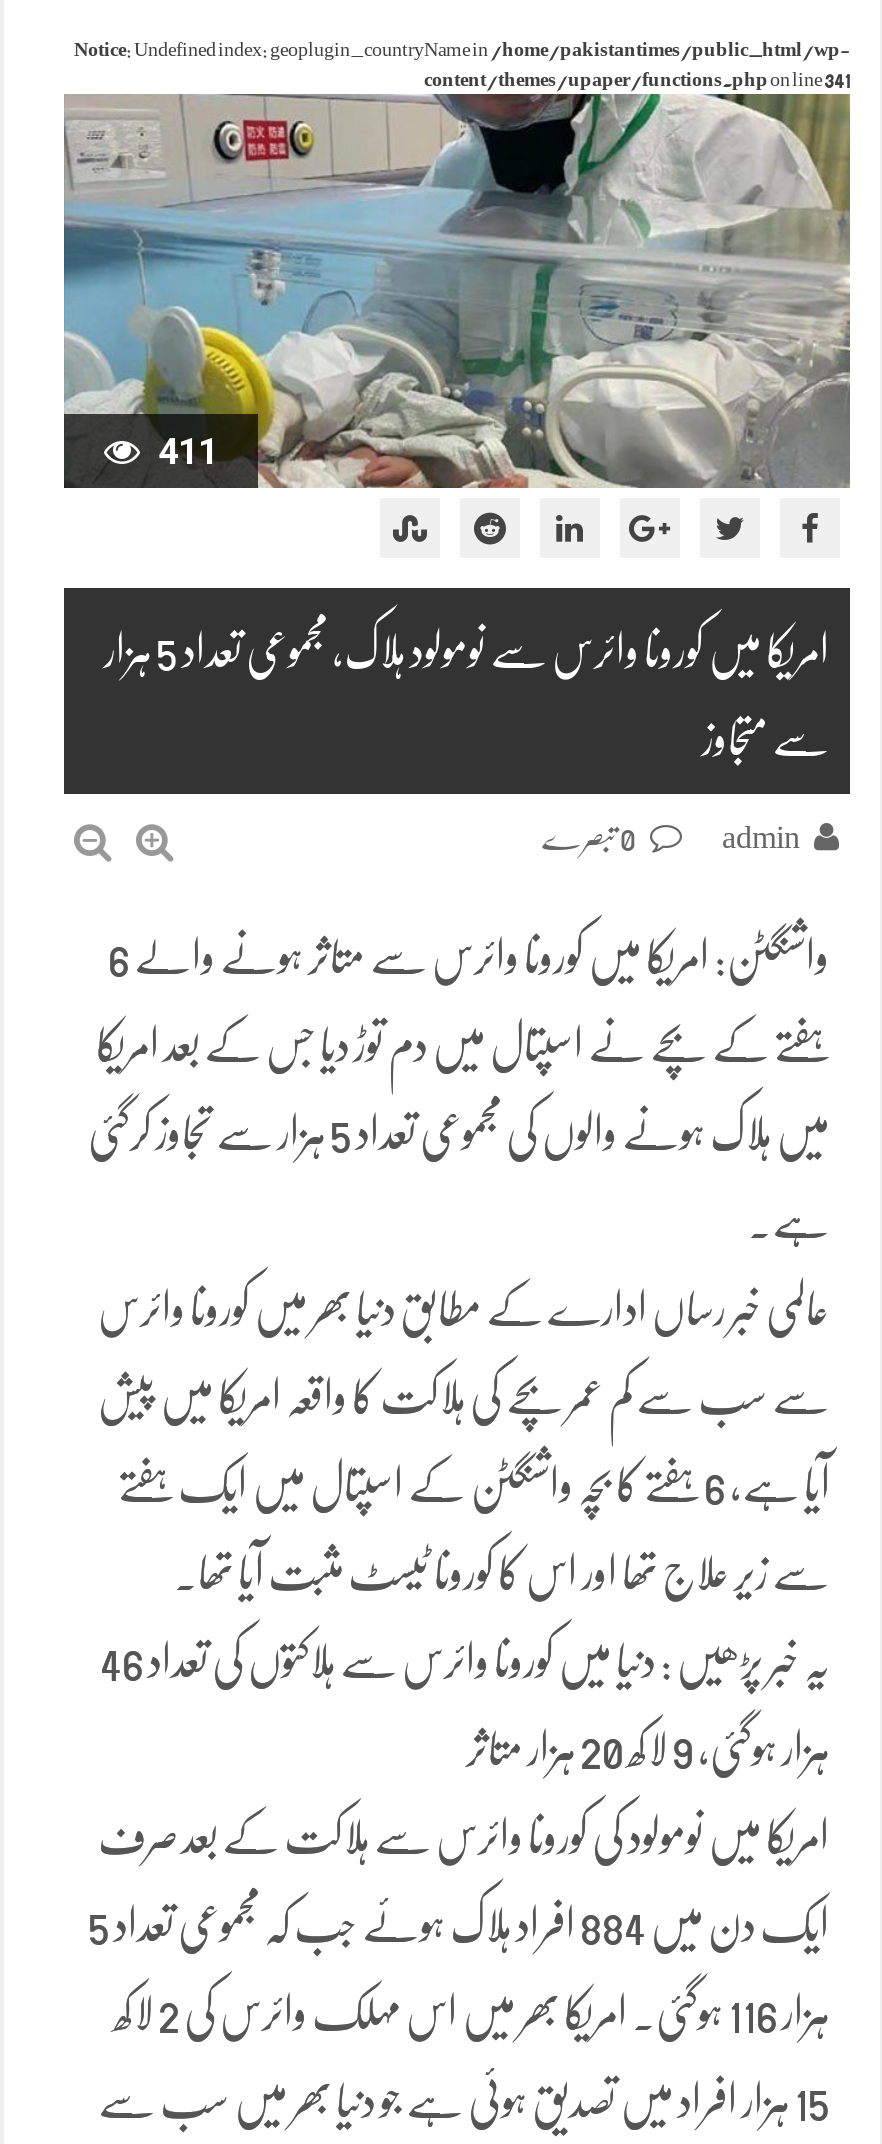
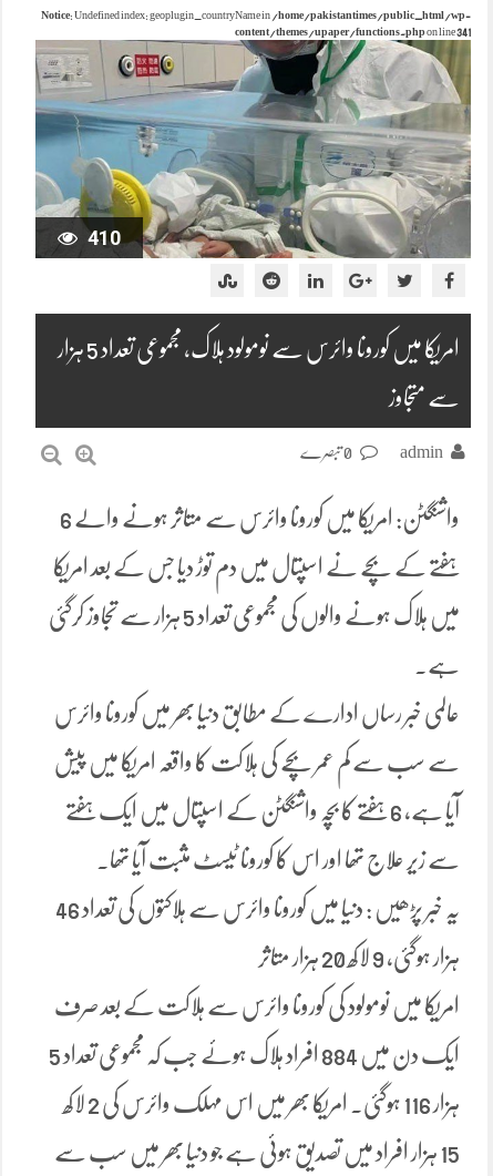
[150,430,218,472] 411 -> [83,226,121,249] 410

